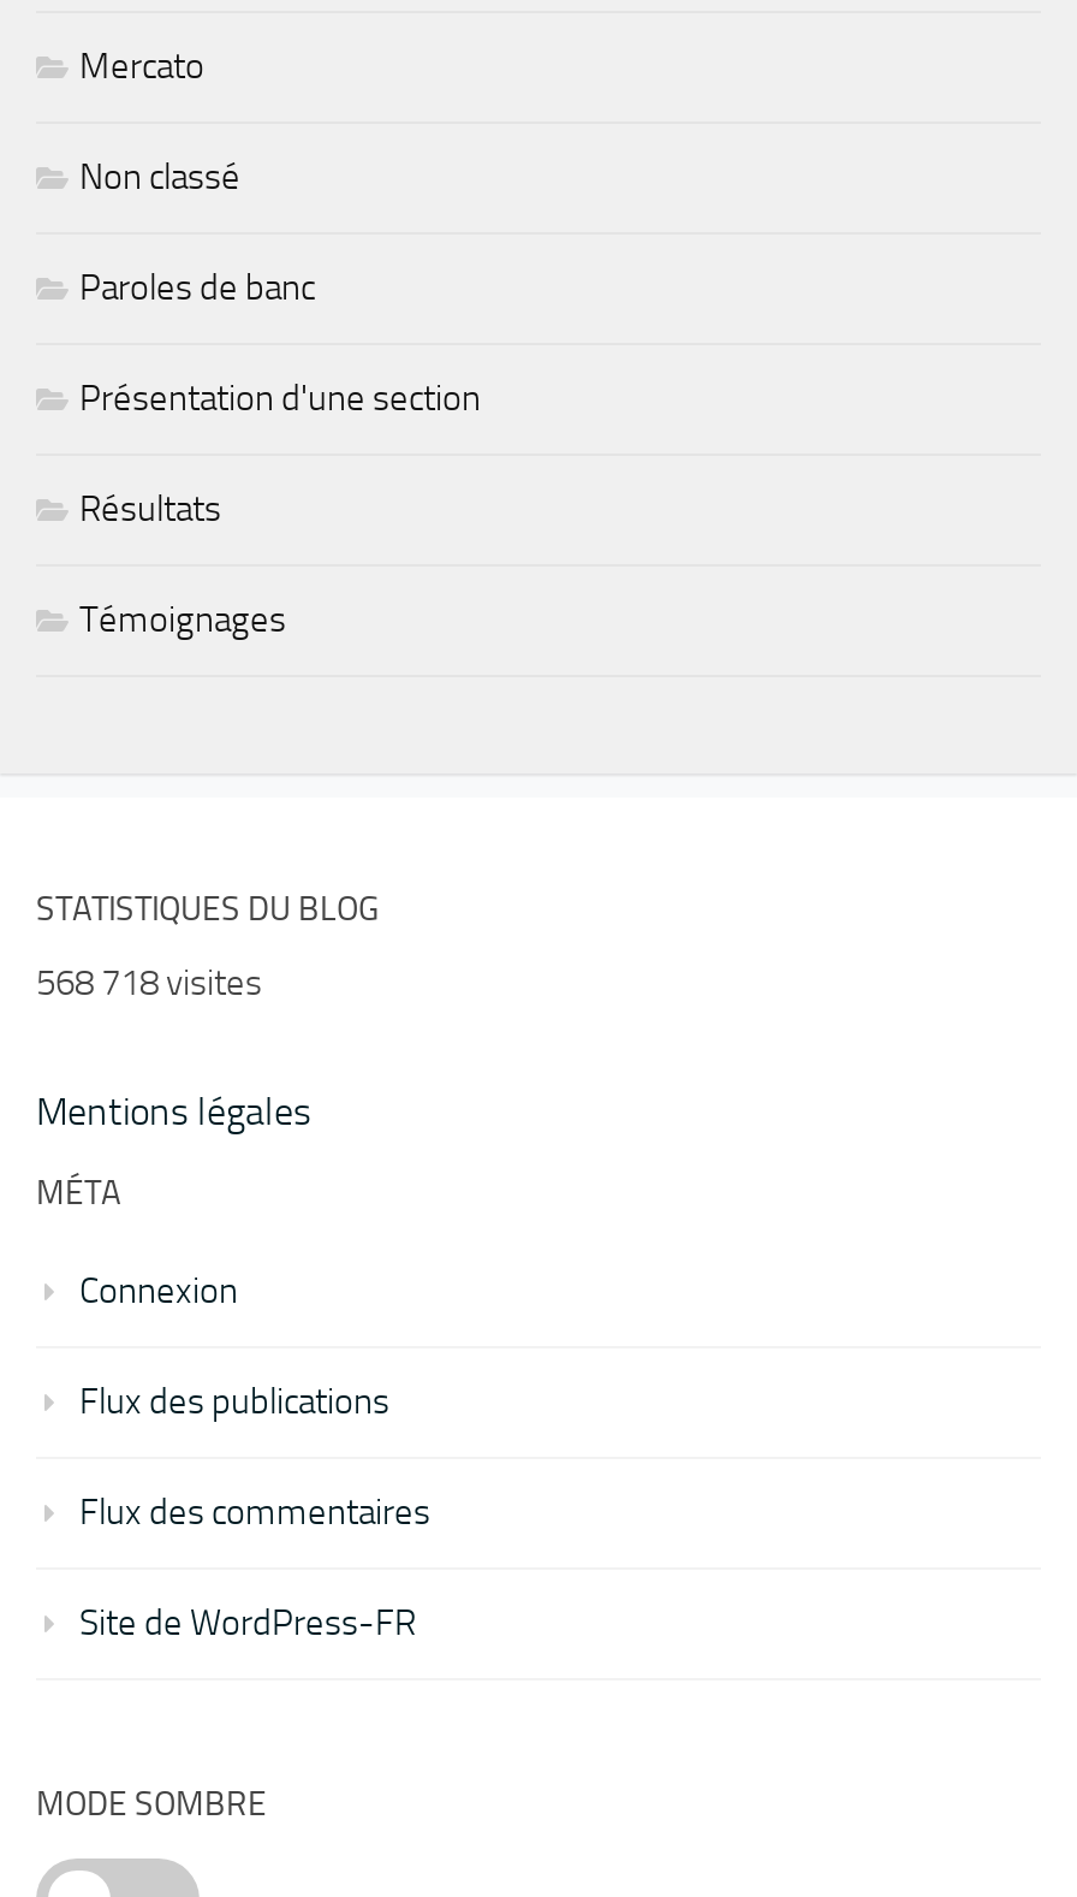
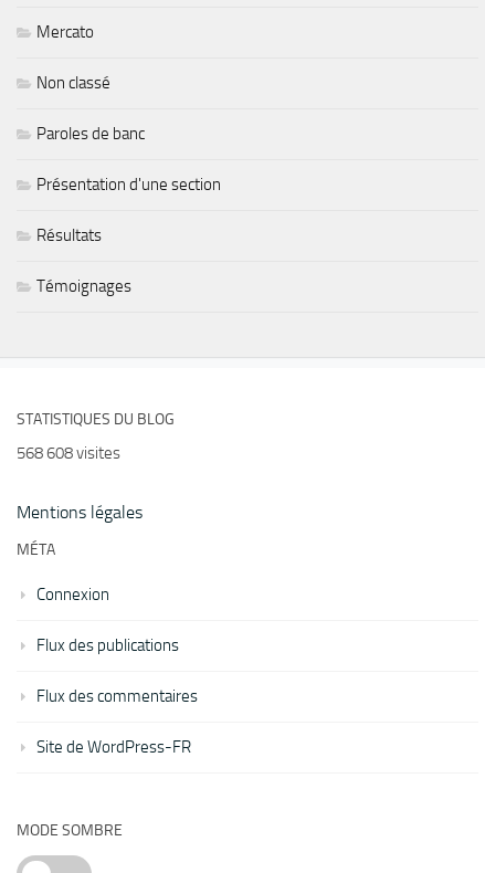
[36,962,262,1005] 568 718 visites -> [17,444,120,463] 568 608 visites

